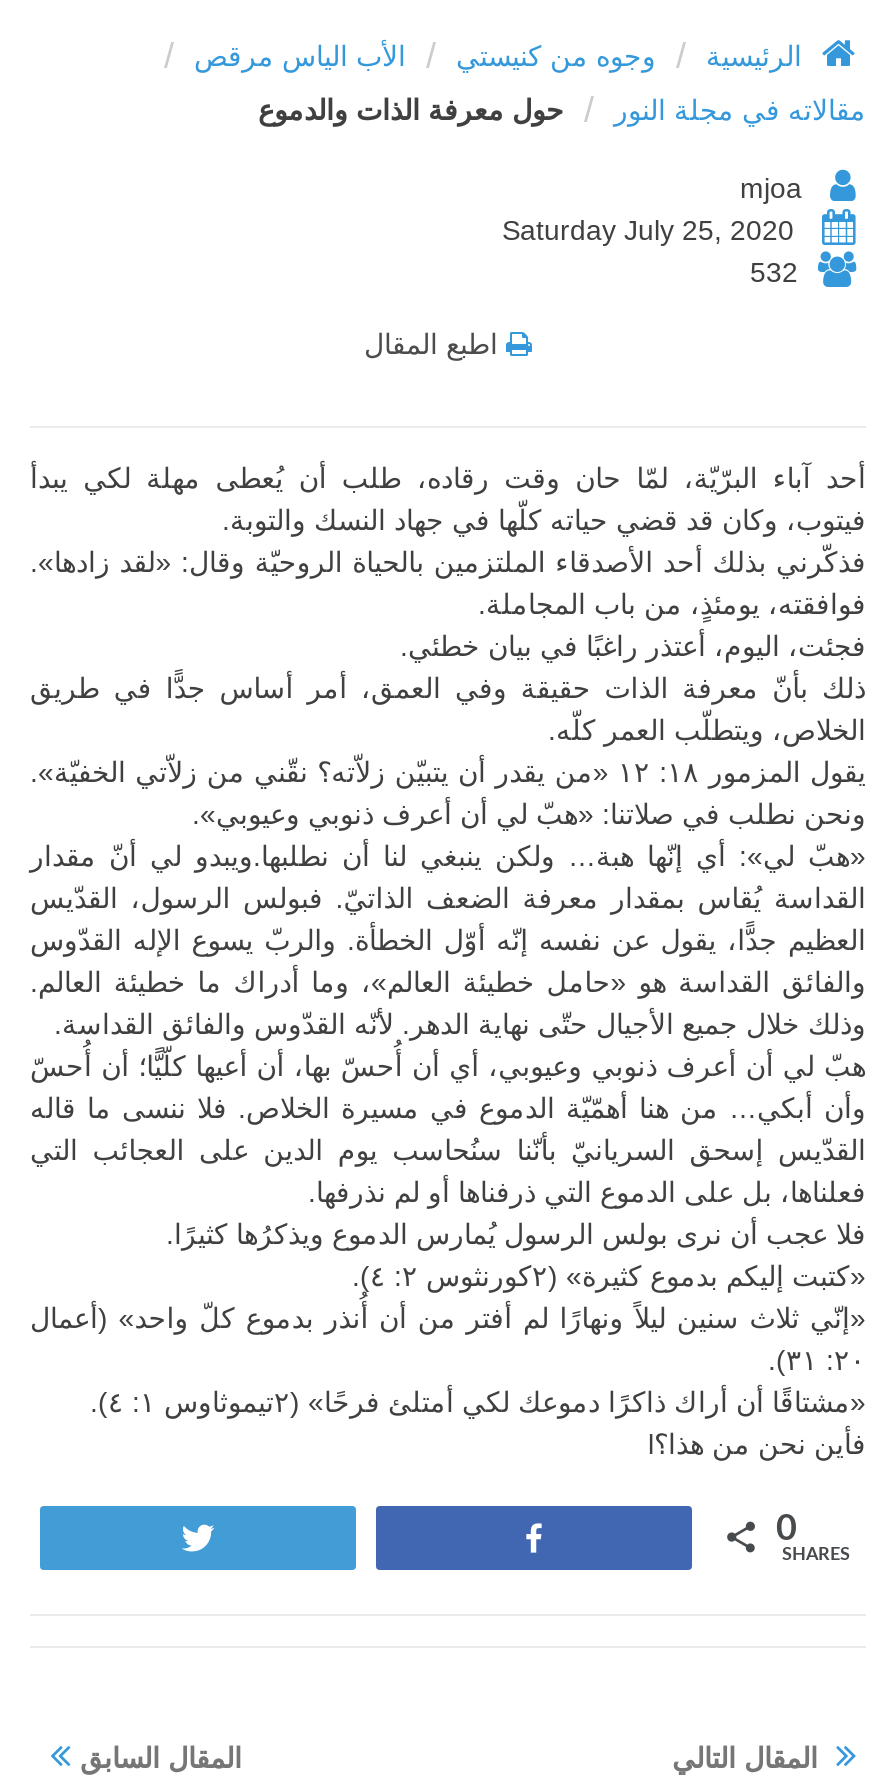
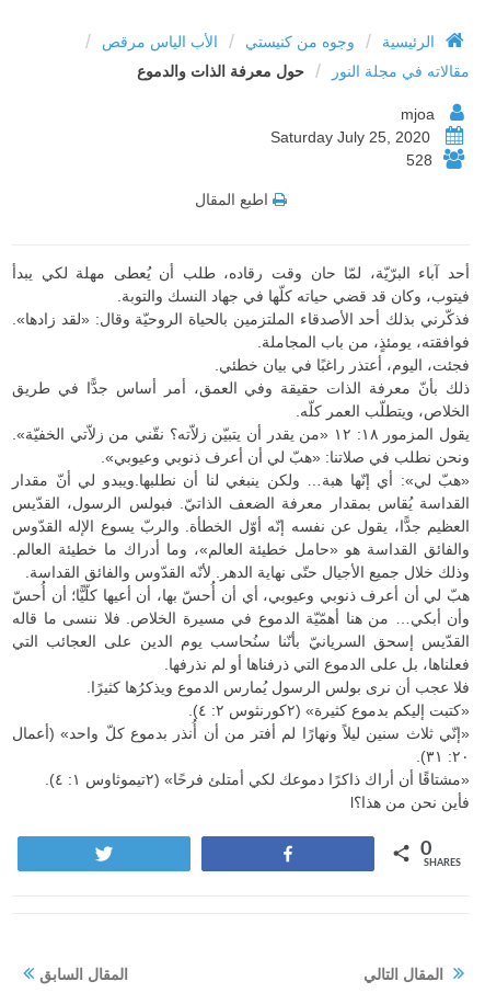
[750,255,798,287] 532 -> [406,151,432,168] 528

